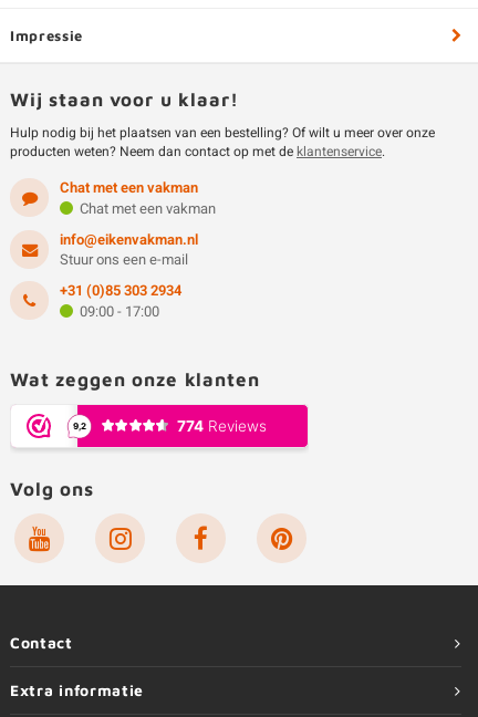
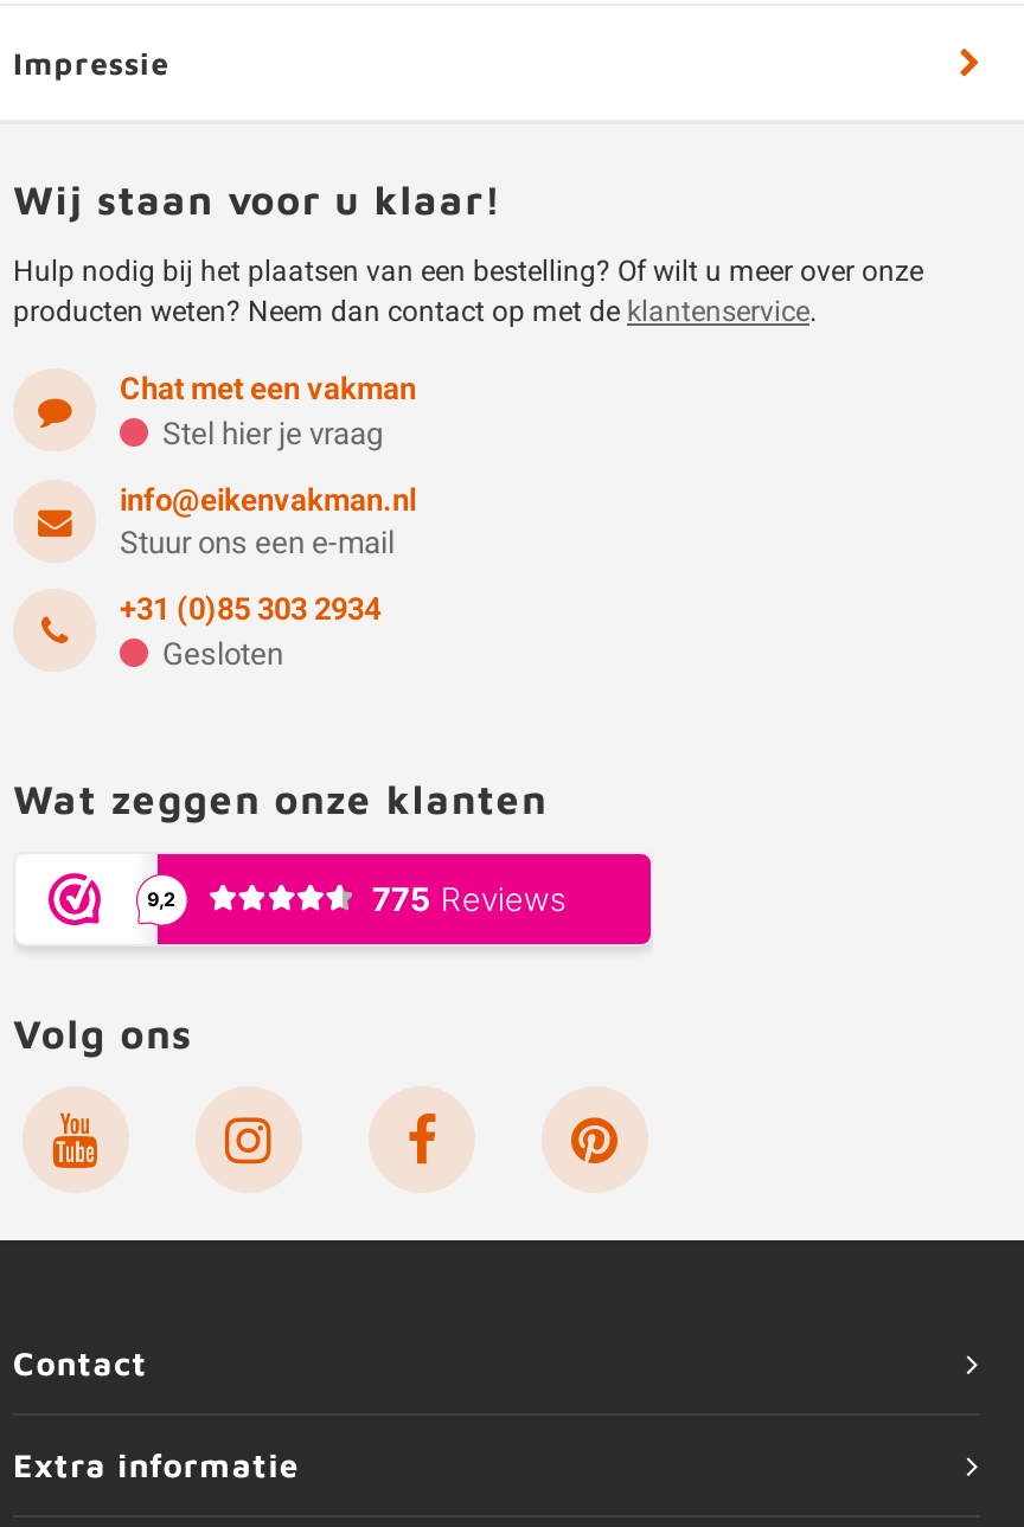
[80,198,216,219] Chat met een vakman -> [162,411,383,456] Stel hier je vraag
[80,301,159,322] 09:00 - 17:00 -> [162,631,283,676] Gesloten

